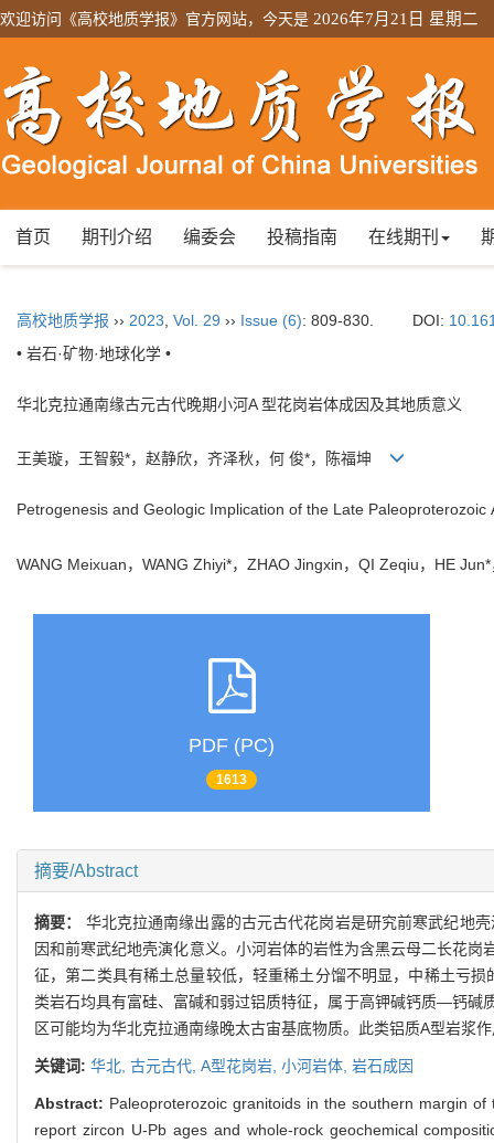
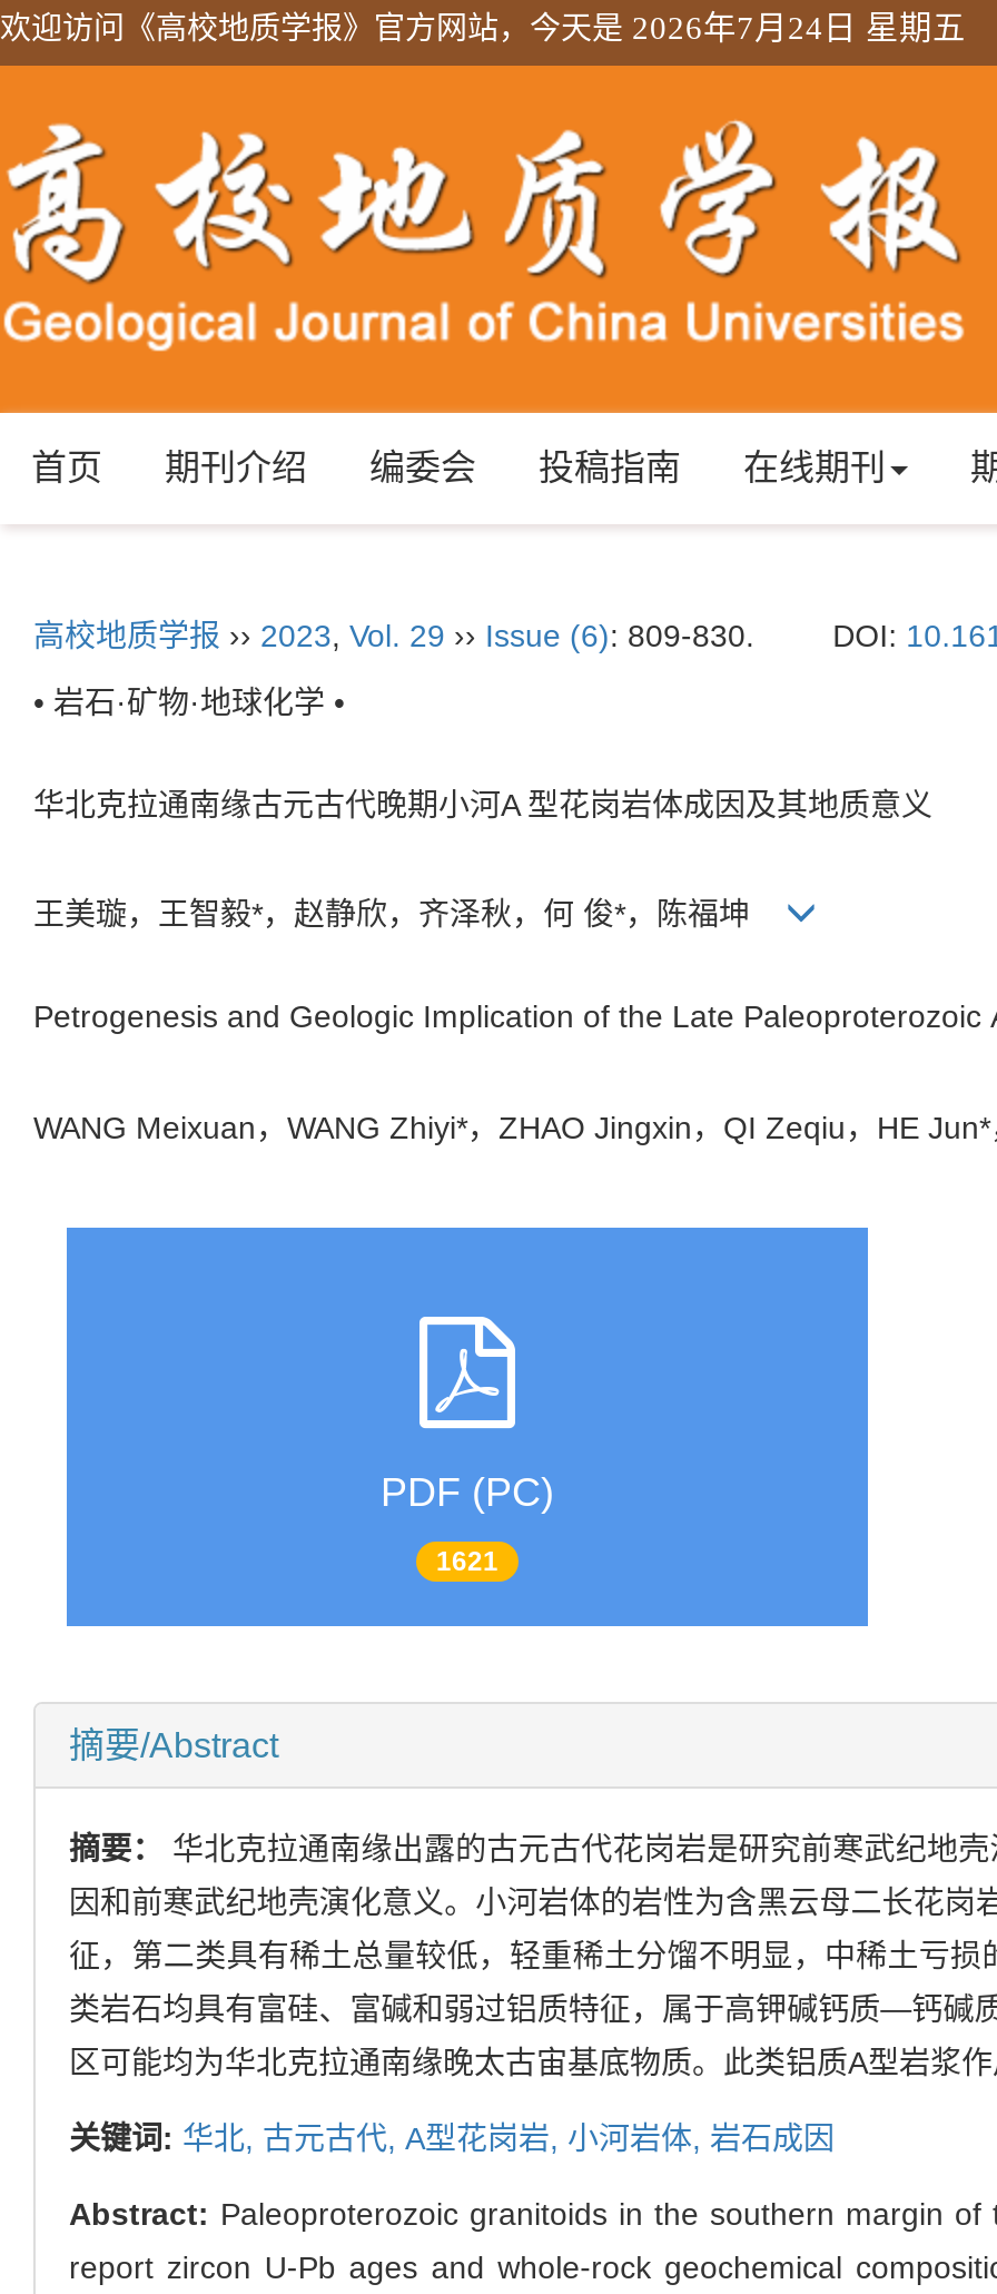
[0,10,479,28] 欢迎访问《高校地质学报》官方网站，今天是2026年7月21日 星期二 -> [0,10,966,46] 欢迎访问《高校地质学报》官方网站，今天是2026年7月24日 星期五
[216,772,247,788] 1613 -> [436,1546,498,1578] 1621

